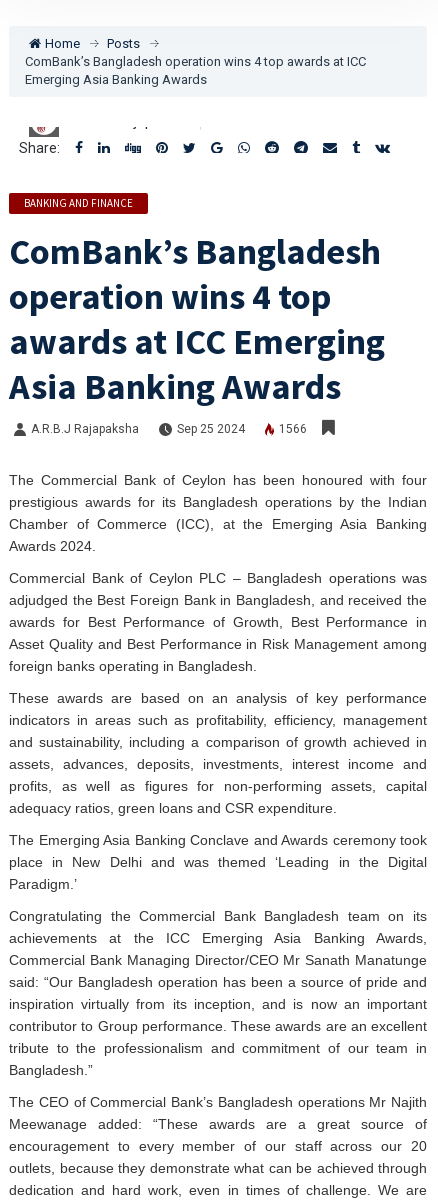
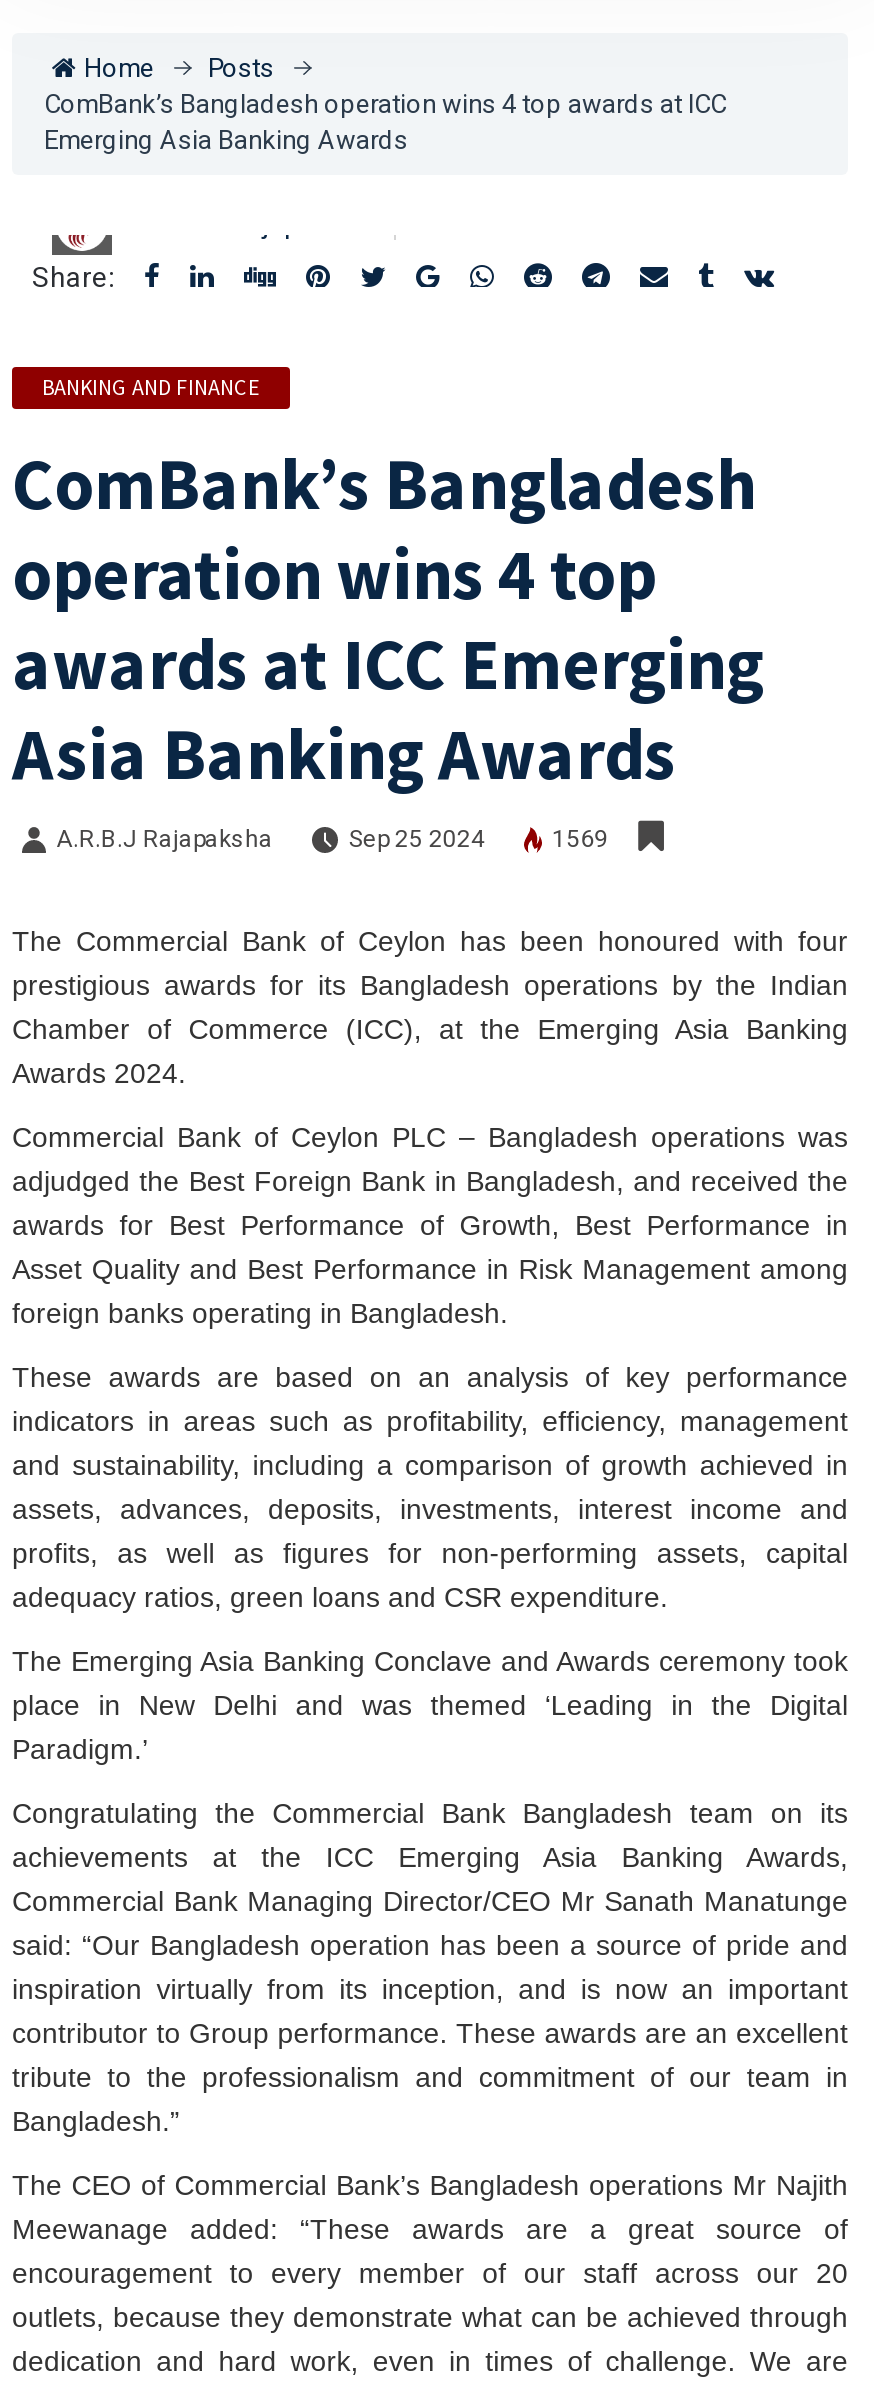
[279,422,307,436] 1566 -> [552,825,608,853] 1569

